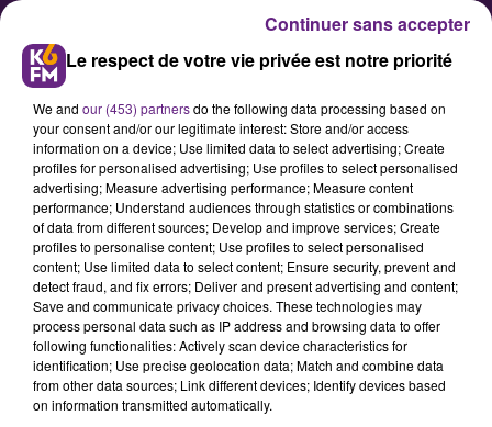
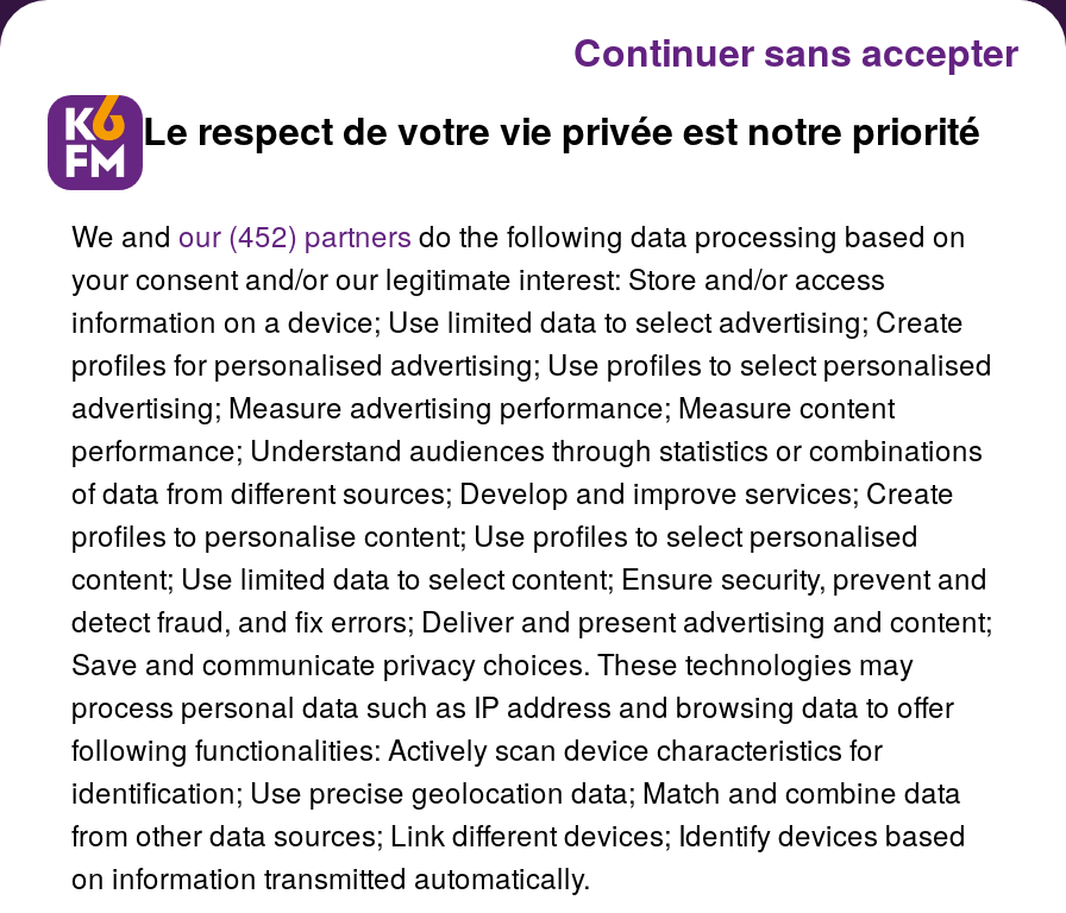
[33,99,446,117] We and our (453) partners do the following data processing based on -> [71,214,966,254] We and our (452) partners do the following data processing based on

